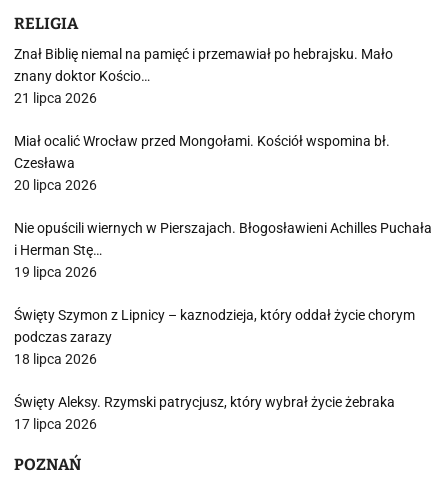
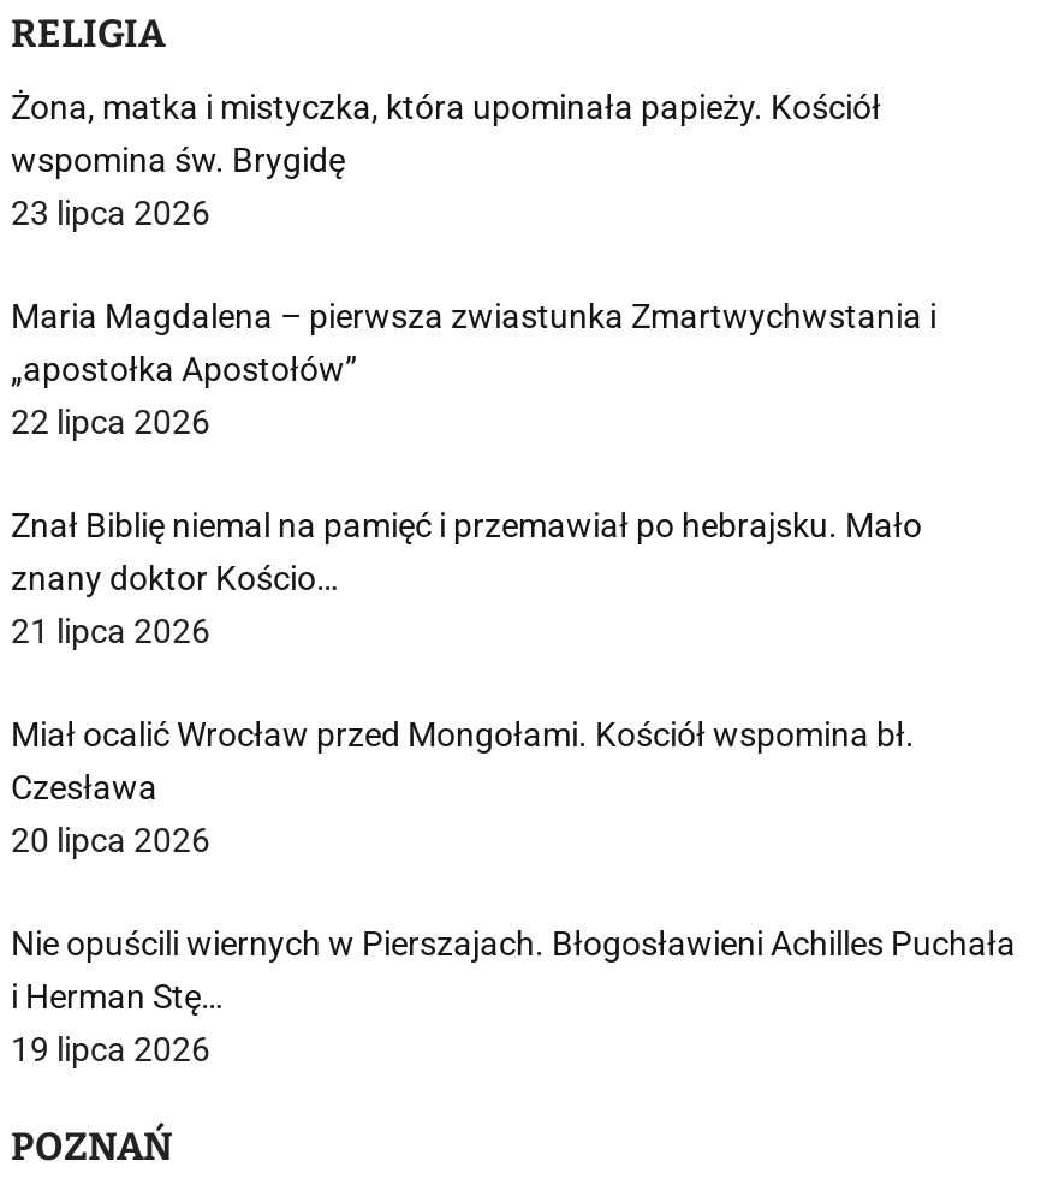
none -> [11,88,936,441] Żona, matka i mistyczka, która upominała papieży. Kościół | wspomina św. Brygidę | 23 lipca 2026 | Maria Magdalena – pierwsza zwiastunka Zmartwychwstania i | „apostołka Apostołów” | 22 lipca 2026
moved [14,46,432,280] -> [11,506,1016,1068]: Znał Biblię niemal na pamięć i przemawiał po hebrajsku. Mało | znany doktor Kościo… | 21 lipca 2026 | ... | i Herman Stę… | 19 lipca 2026
[14,307,415,432] Święty Szymon z Lipnicy – kaznodzieja, który oddał życie chorym | podczas zarazy | 18 lipca 2026 | Święty Aleksy. Rzymski patrycjusz, który wybrał życie żebraka | 17 lipca 2026 -> none

